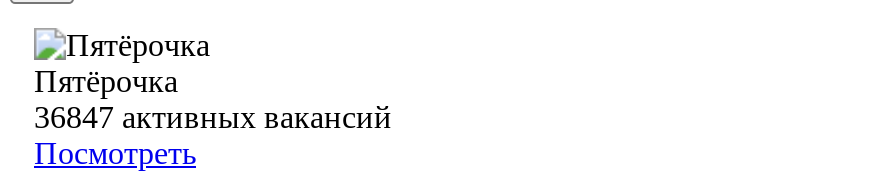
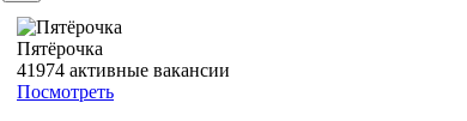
[34,101,392,135] 36847 активных вакансий -> [17,60,230,81] 41974 активные вакансии

